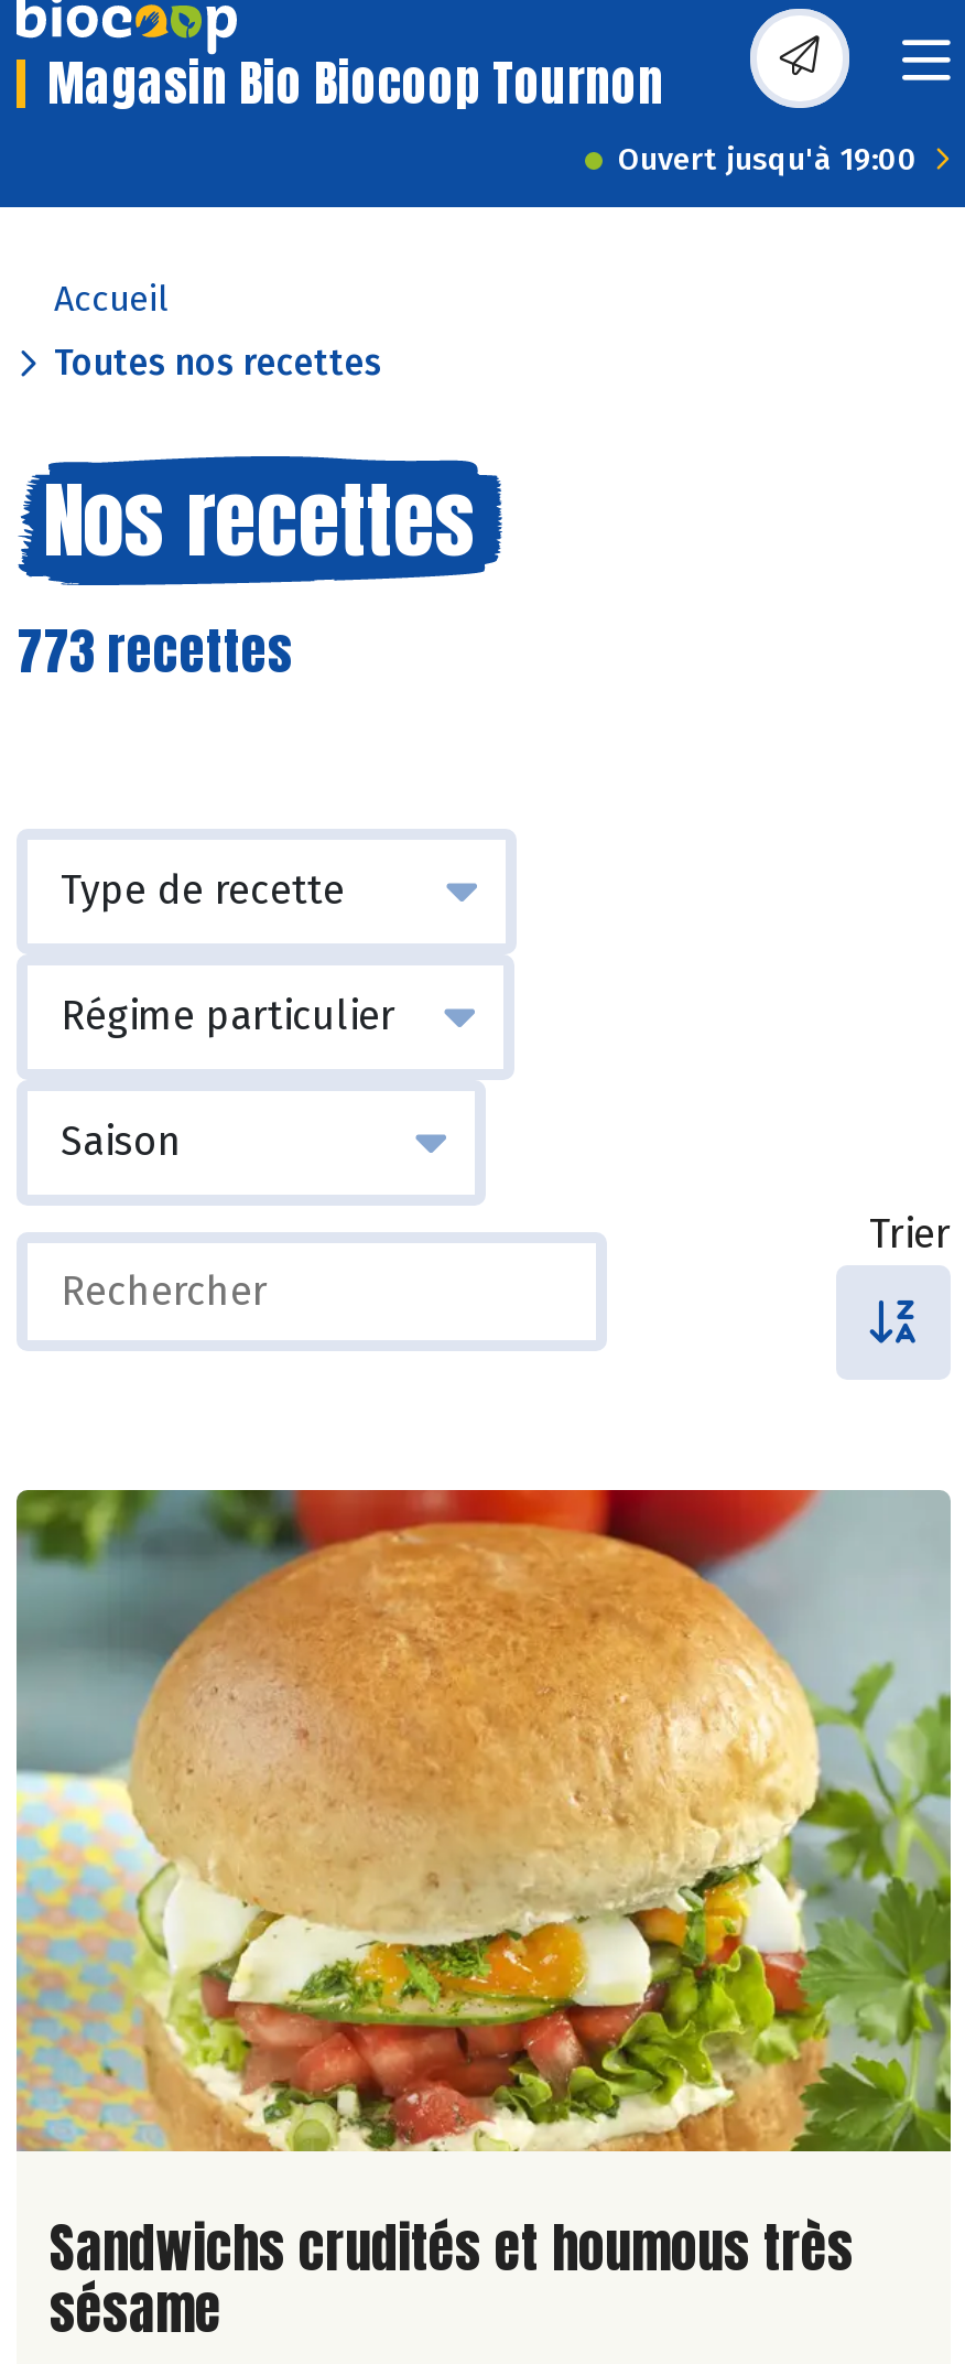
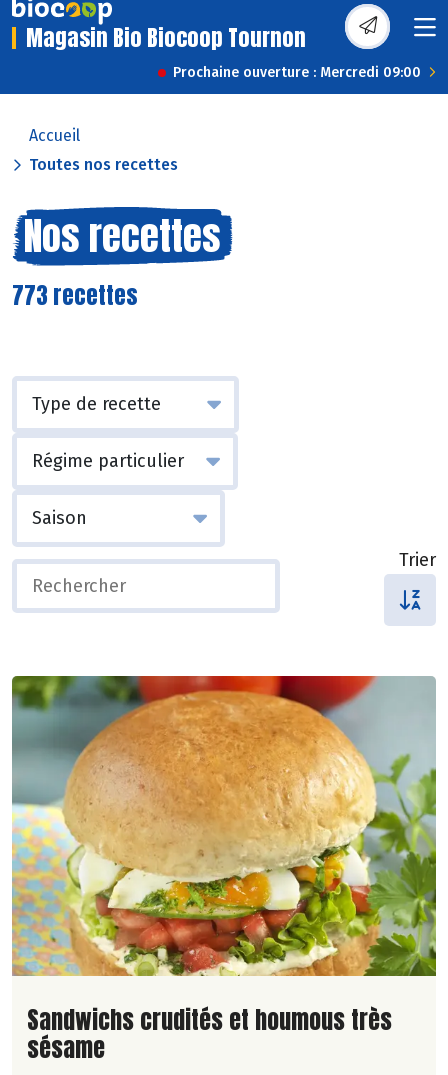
[618,141,918,179] Ouvert jusqu'à 19:00 -> [173,64,421,81] Prochaine ouverture : Mercredi 09:00

